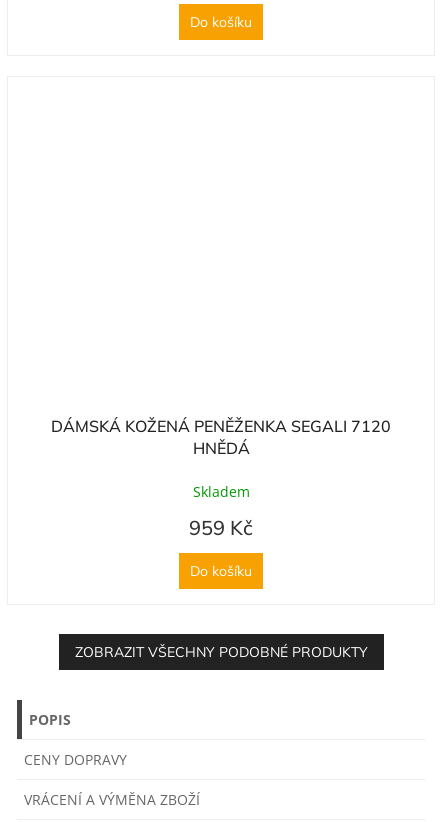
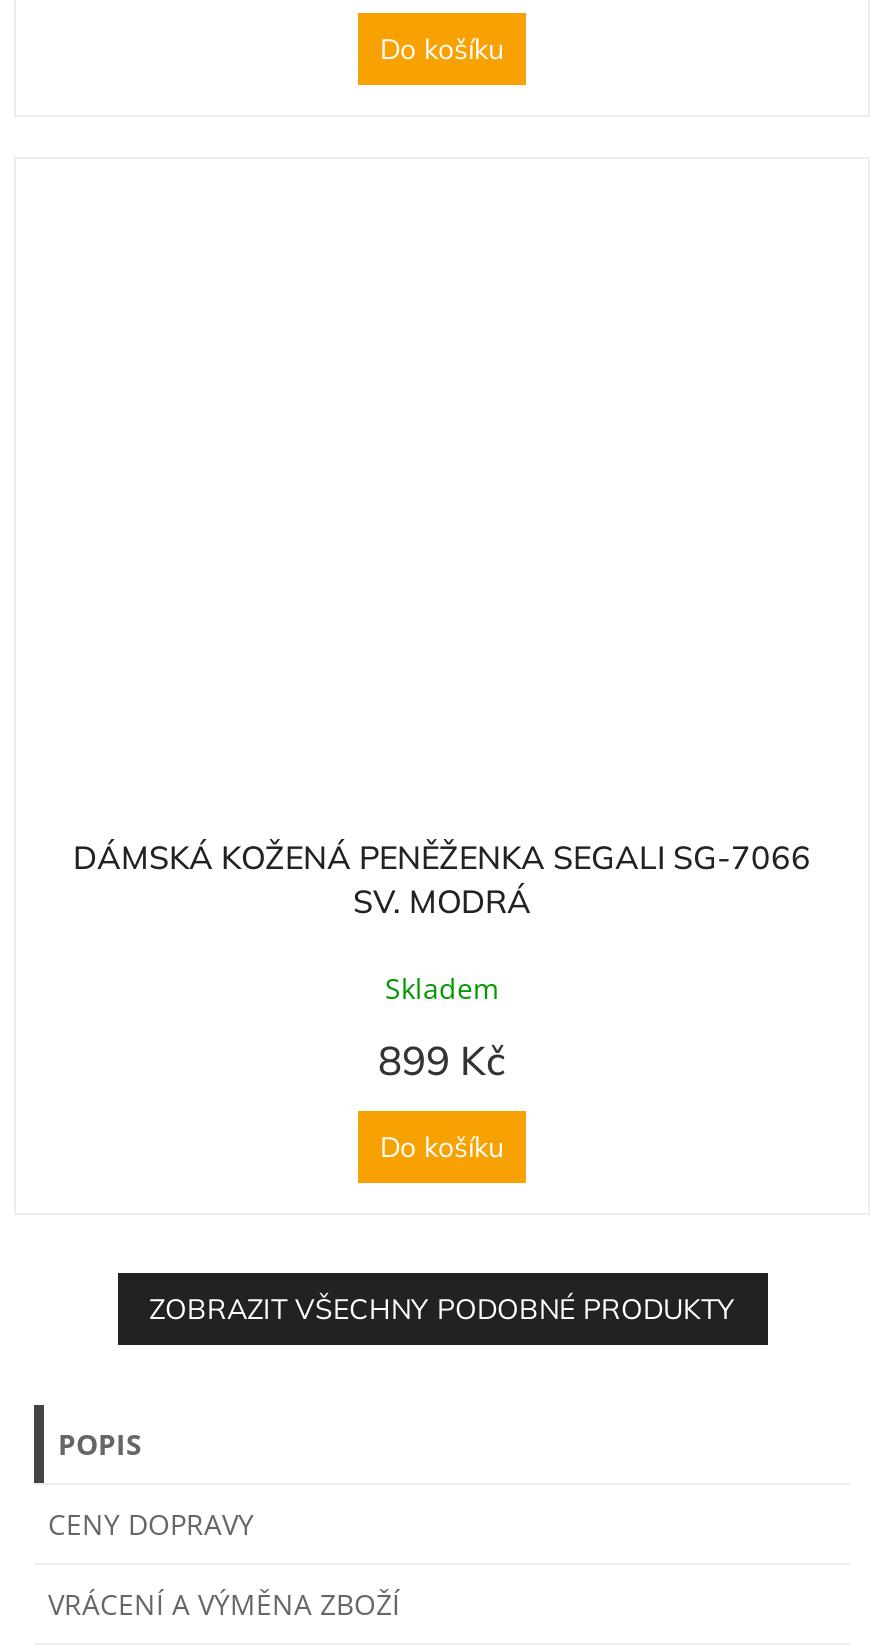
[51,416,391,458] DÁMSKÁ KOŽENÁ PENĚŽENKA SEGALI 7120 | HNĚDÁ -> [73,837,811,921] DÁMSKÁ KOŽENÁ PENĚŽENKA SEGALI SG-7066 | SV. MODRÁ
[189,515,253,540] 959 Kč -> [378,1035,506,1085] 899 Kč

